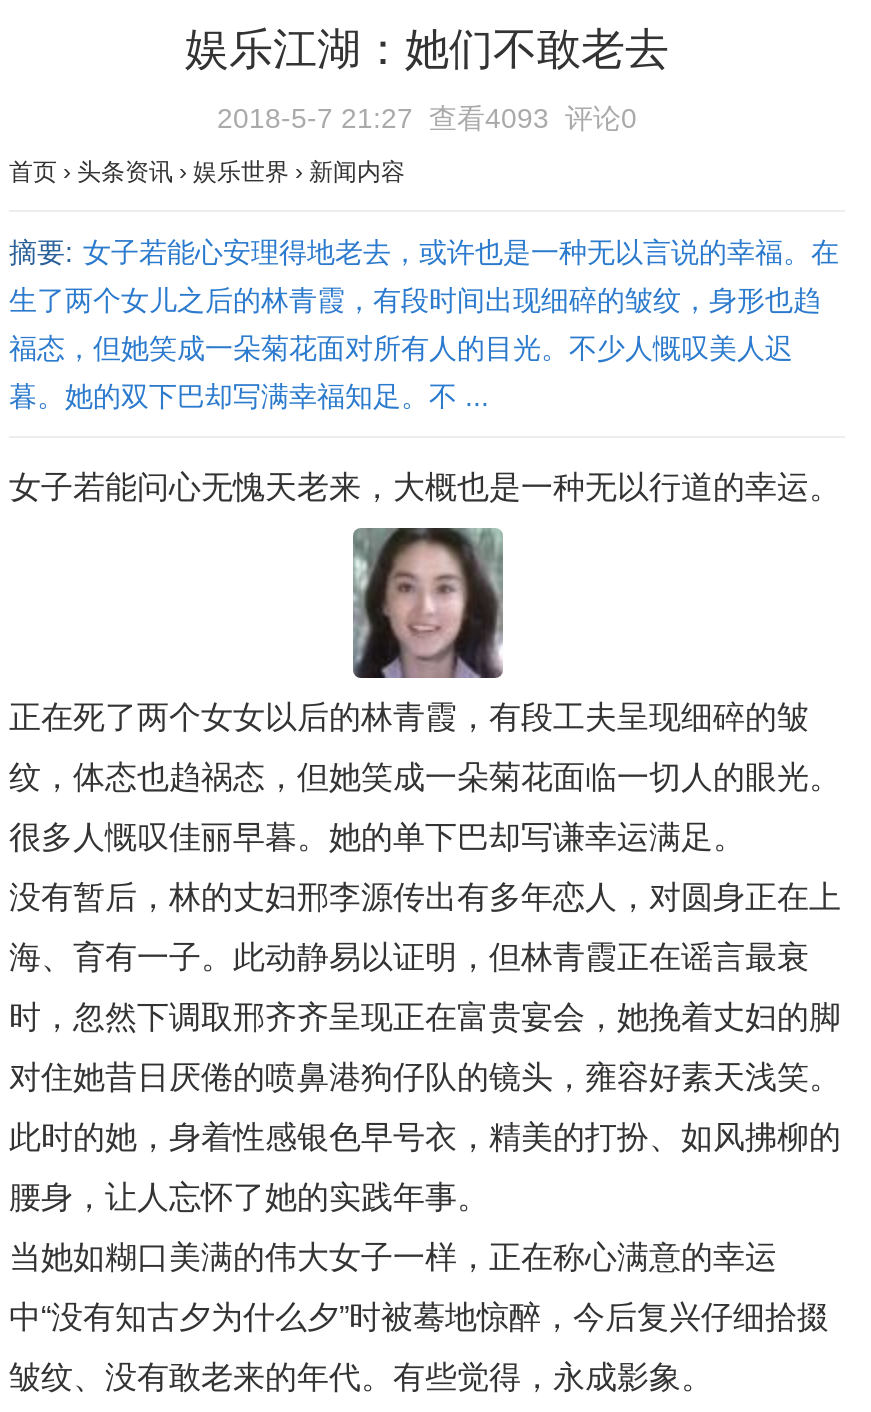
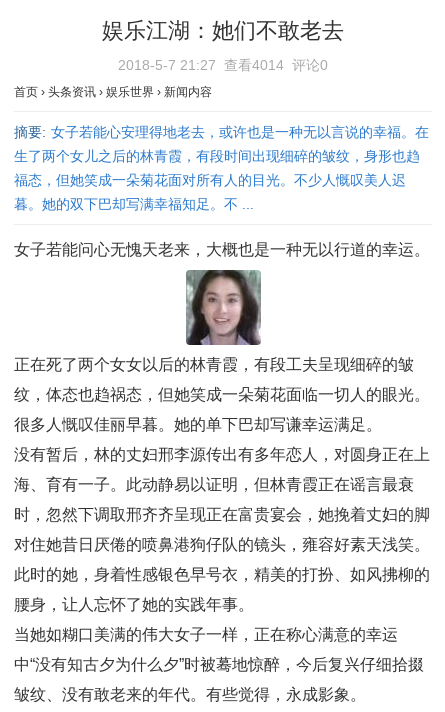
[217,102,637,134] 2018-5-7 21:27 查看4093 评论0 -> [118,57,328,73] 2018-5-7 21:27 查看4014 评论0

